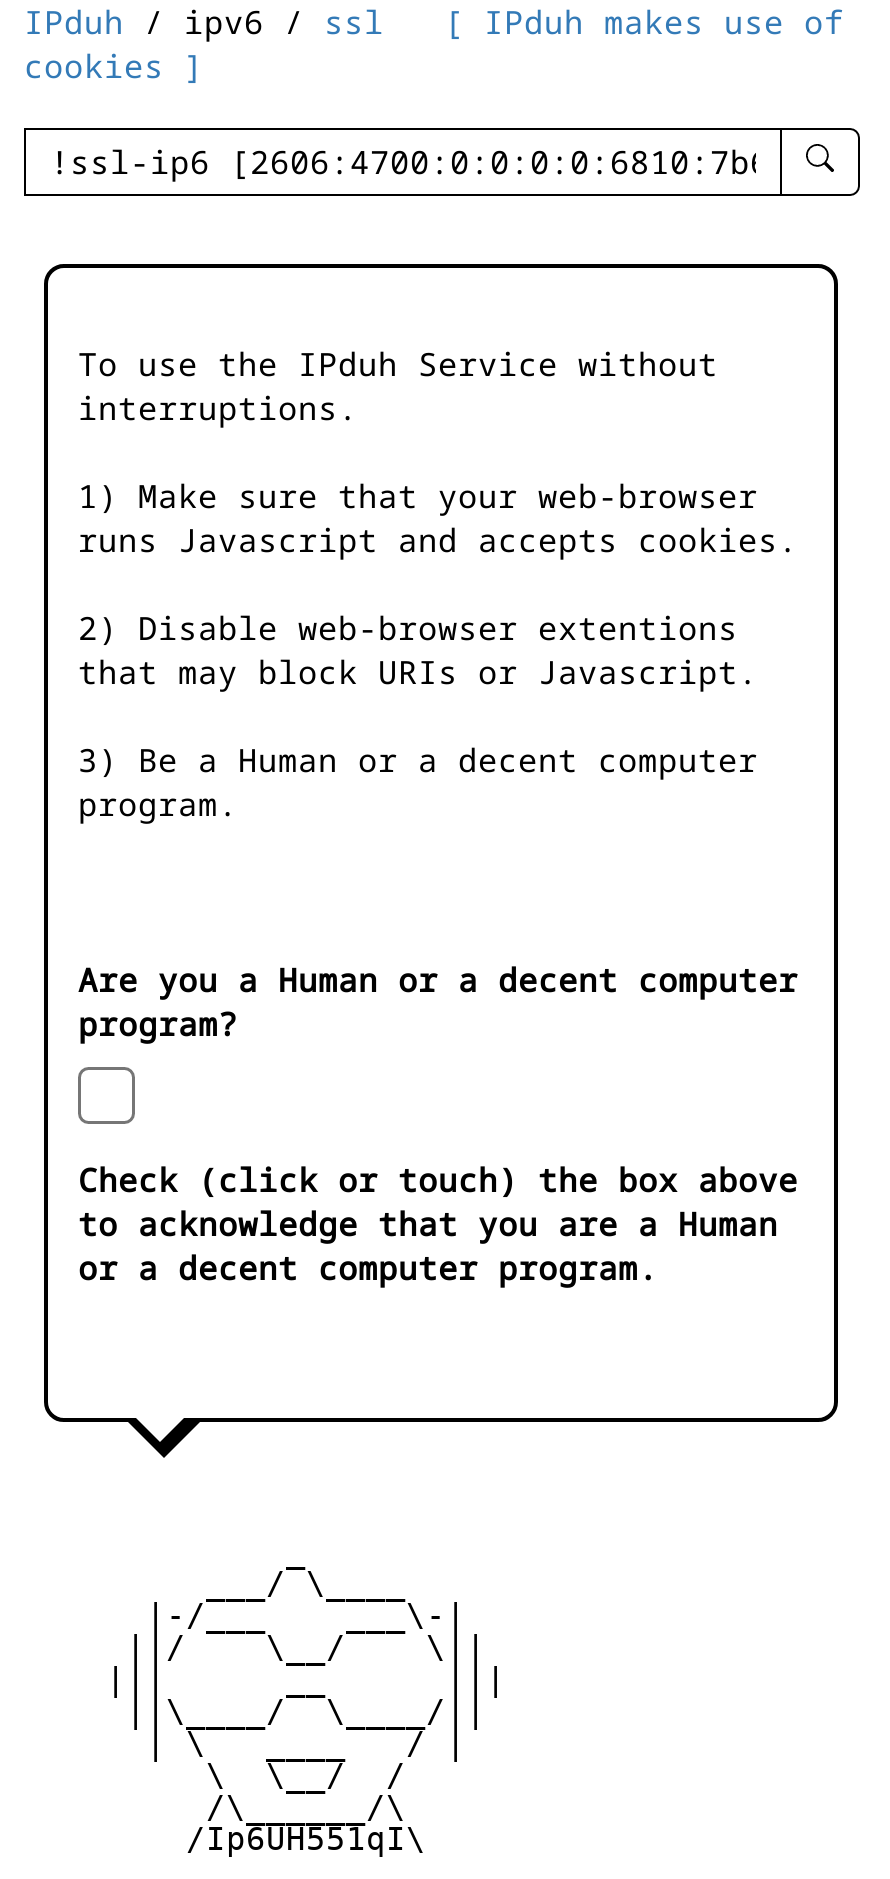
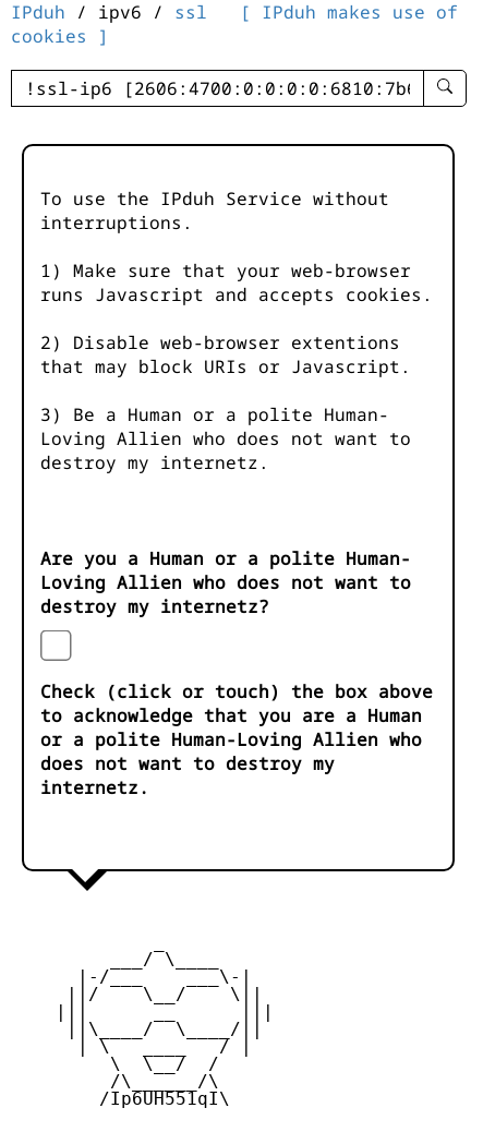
[78,738,758,826] 3) Be a Human or a decent computer | program. -> [40,403,411,475] 3) Be a Human or a polite Human- | Loving Allien who does not want to | destroy my internetz.
[78,958,798,1046] Are you a Human or a decent computer | program? -> [40,547,411,619] Are you a Human or a polite Human- | Loving Allien who does not want to | destroy my internetz?
[78,1246,658,1290] or a decent computer program. -> [40,728,422,800] or a polite Human-Loving Allien who | does not want to destroy my | internetz.

